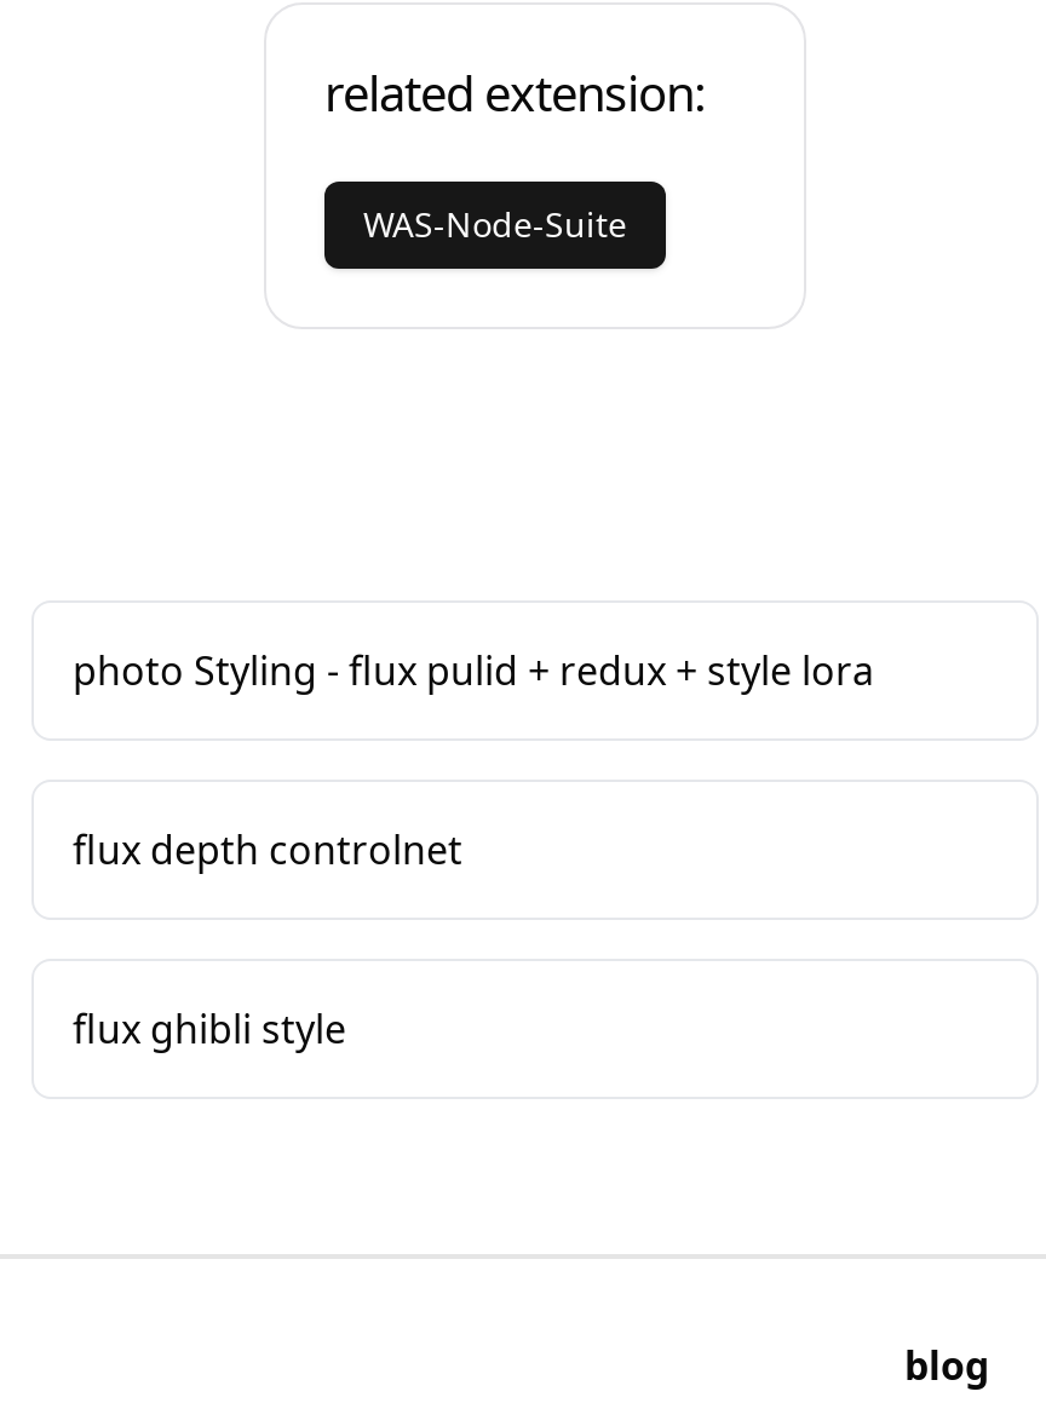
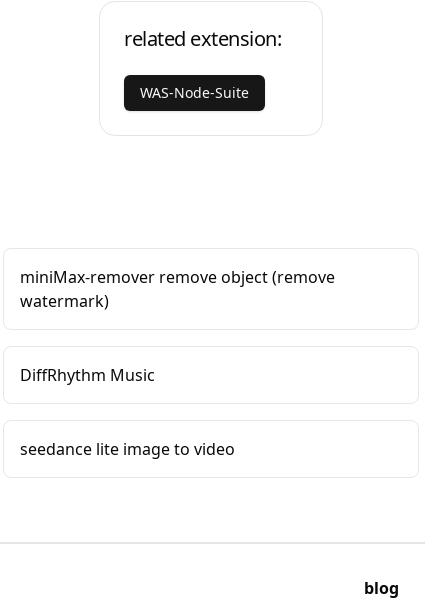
[73,644,874,697] photo Styling - flux pulid + redux + style lora -> [20,266,335,312] miniMax-remover remove object (remove | watermark)
[73,823,462,876] flux depth controlnet -> [20,364,155,386] DiffRhythm Music
[73,1002,346,1056] flux ghibli style -> [20,438,235,460] seedance lite image to video

